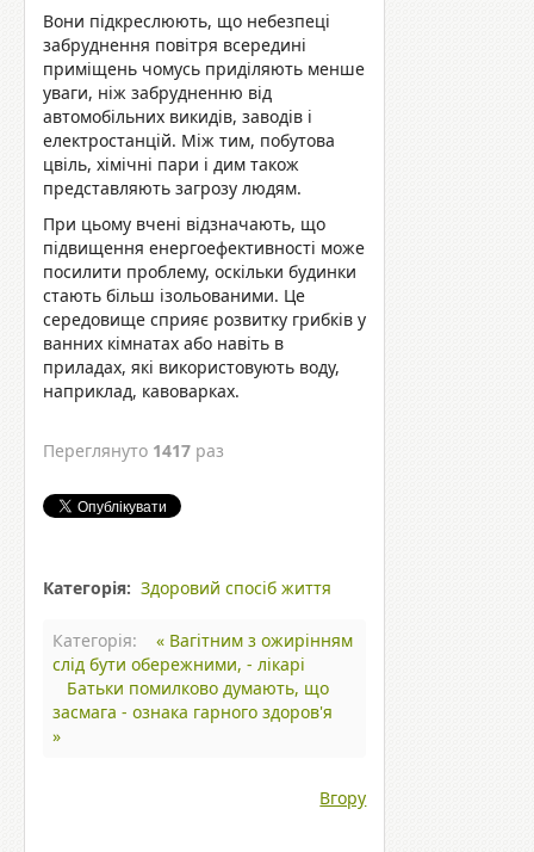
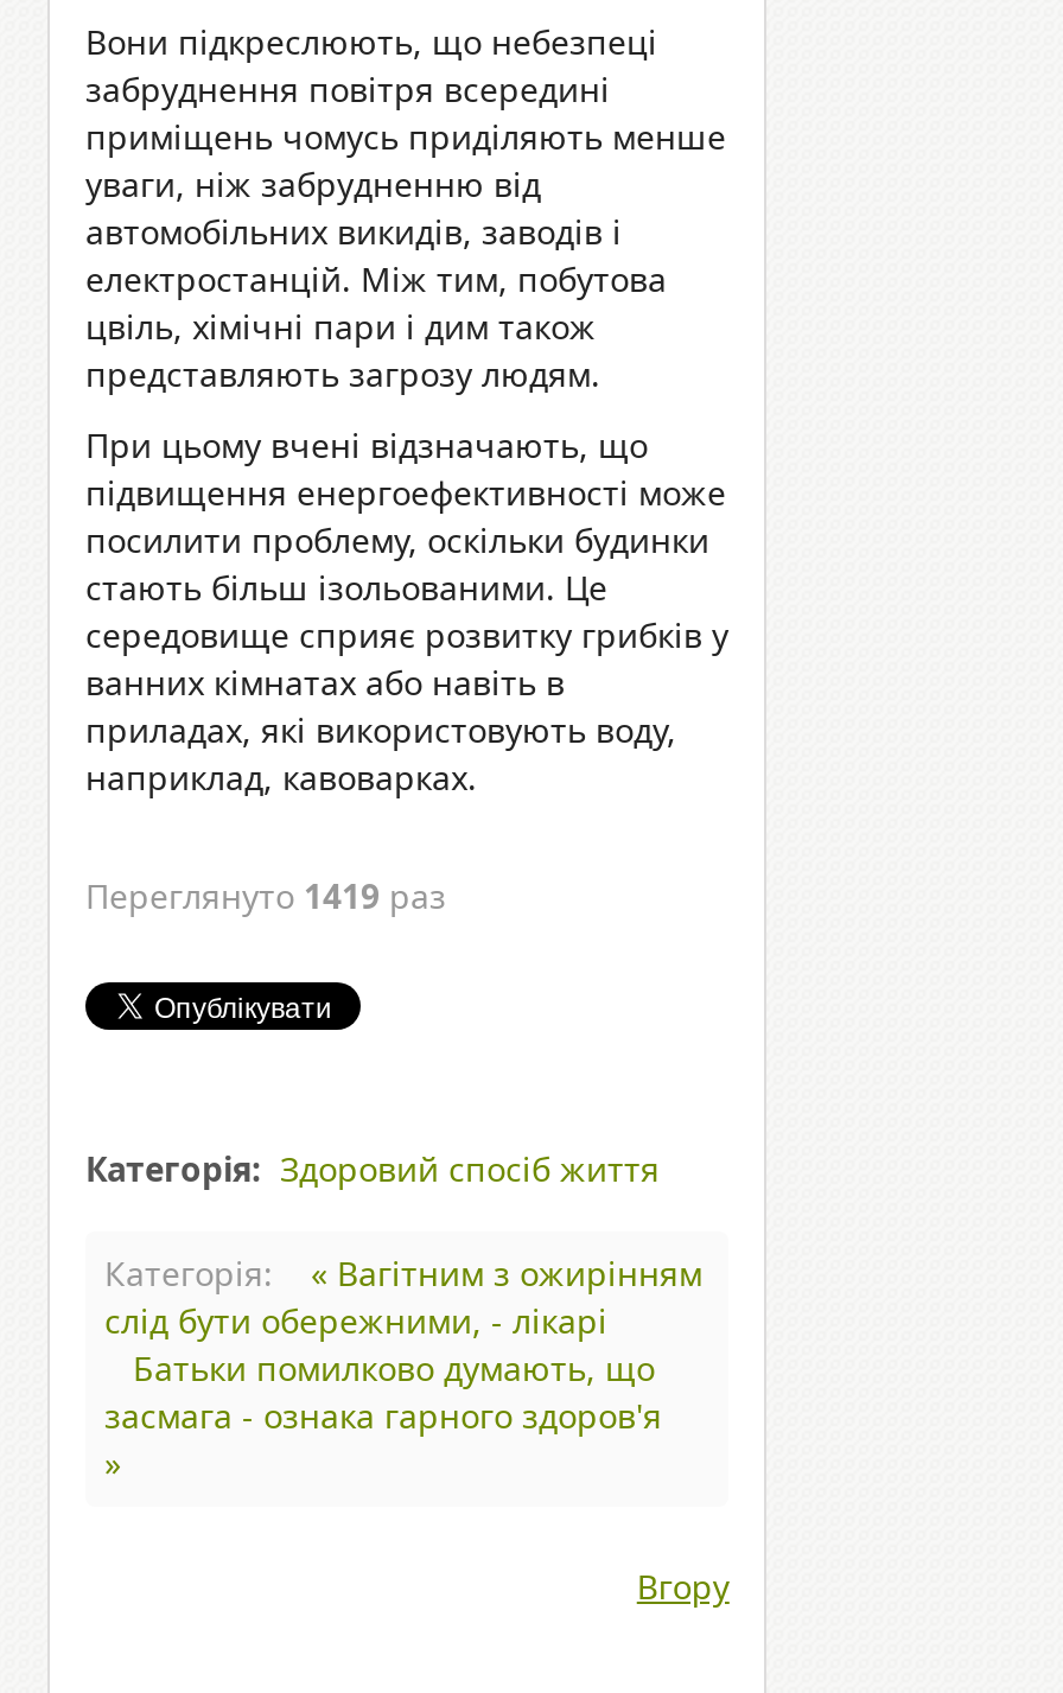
[43,439,224,461] Переглянуто 1417 раз -> [85,872,446,917] Переглянуто 1419 раз

